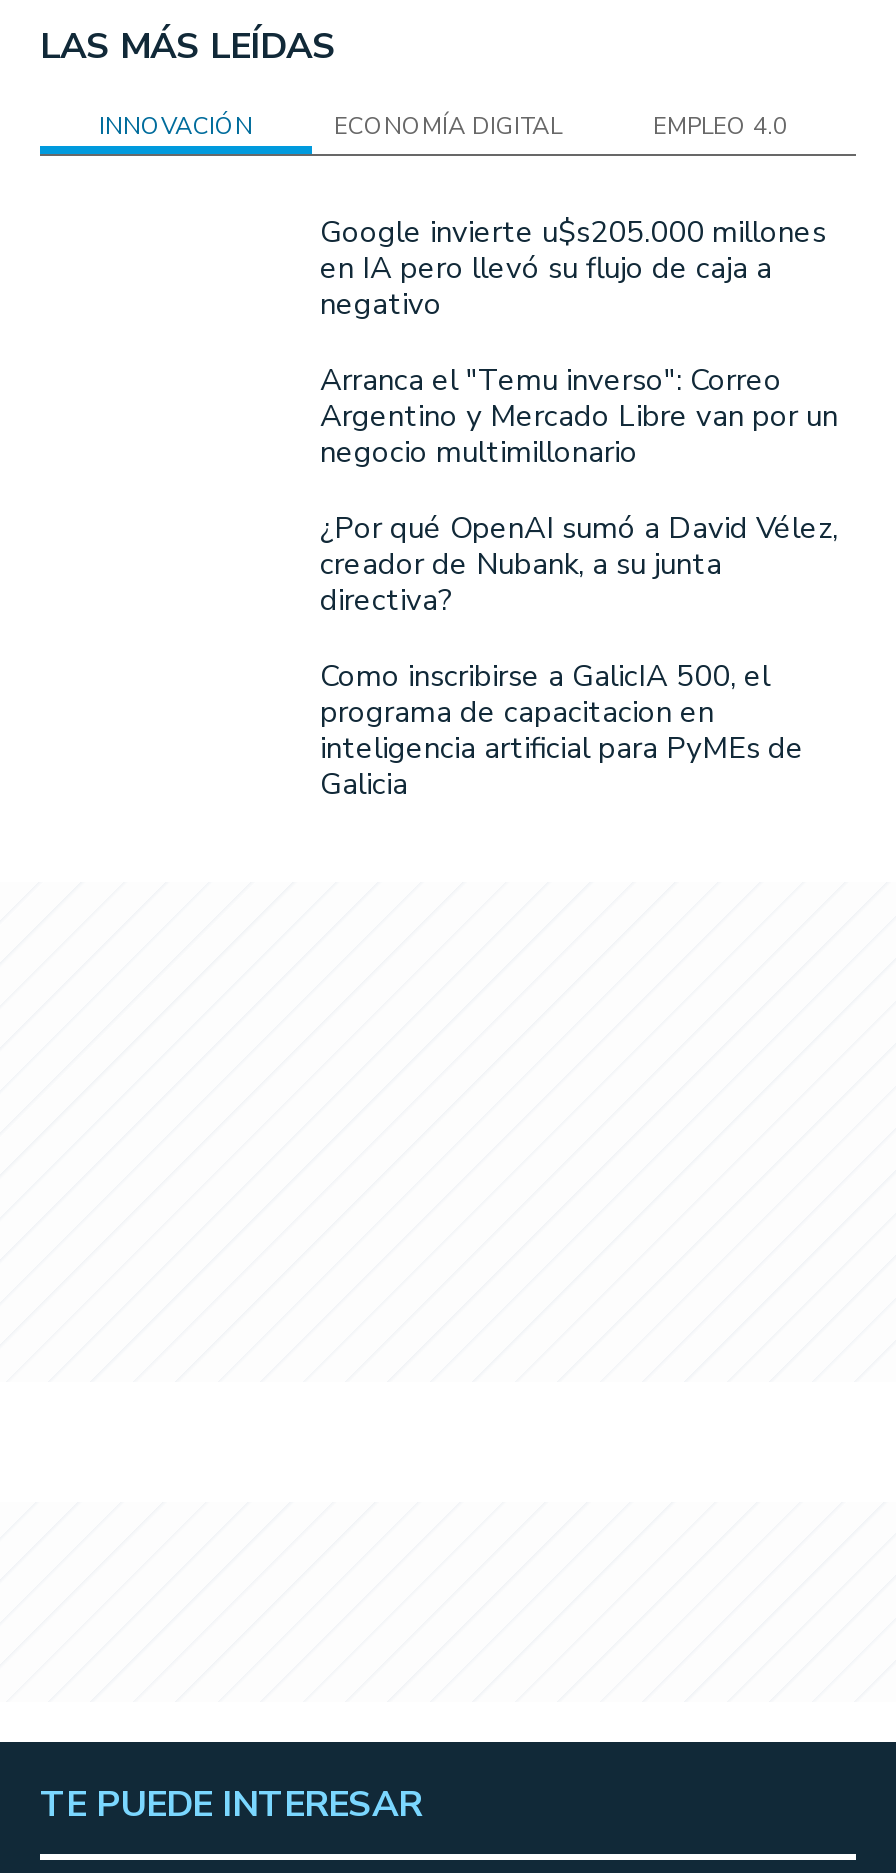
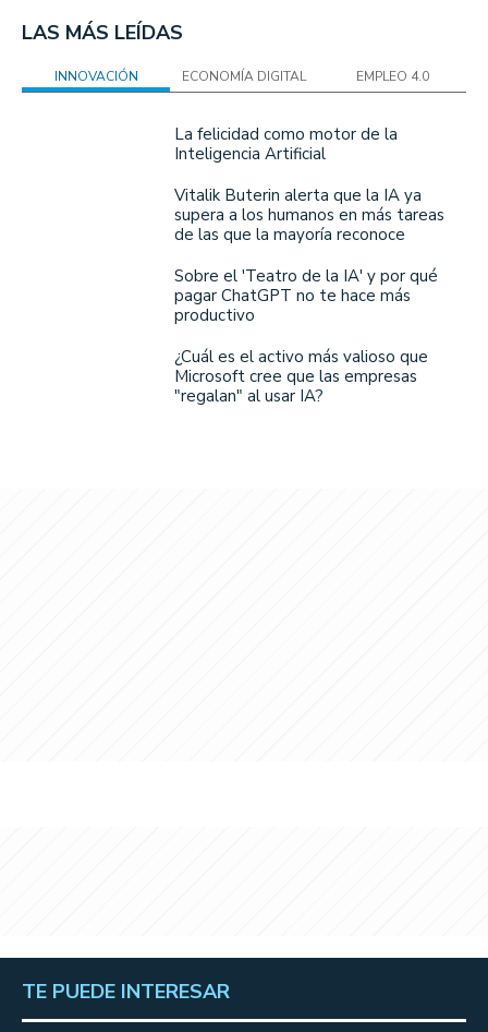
[320,211,826,323] Google invierte u$s205.000 millones | en IA pero llevó su flujo de caja a | negativo -> [174,124,398,165] La felicidad como motor de la | Inteligencia Artificial
[320,359,838,471] Arranca el "Temu inverso": Correo | Argentino y Mercado Libre van por un | negocio multimillonario -> [174,185,444,246] Vitalik Buterin alerta que la IA ya | supera a los humanos en más tareas | de las que la mayoría reconoce
[320,507,838,619] ¿Por qué OpenAI sumó a David Vélez, | creador de Nubank, a su junta | directiva? -> [174,266,438,327] Sobre el 'Teatro de la IA' y por qué | pagar ChatGPT no te hace más | productivo
[320,655,804,803] Como inscribirse a GalicIA 500, el | programa de capacitacion en | inteligencia artificial para PyMEs de | Galicia -> [174,346,428,407] ¿Cuál es el activo más valioso que | Microsoft cree que las empresas | "regalan" al usar IA?

